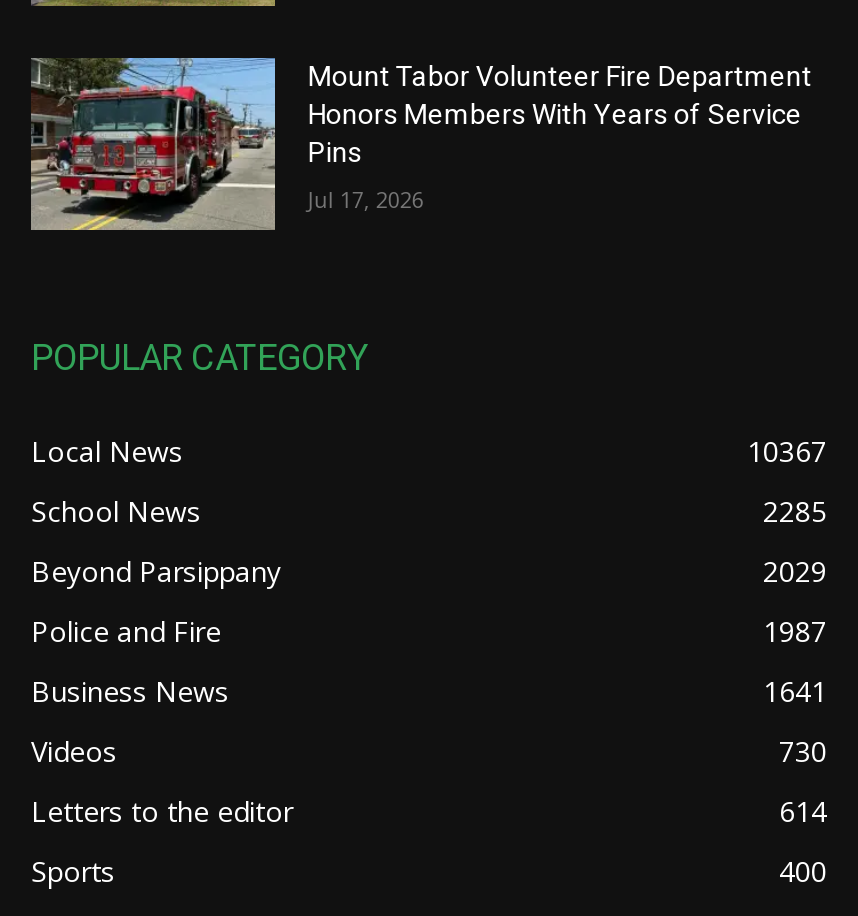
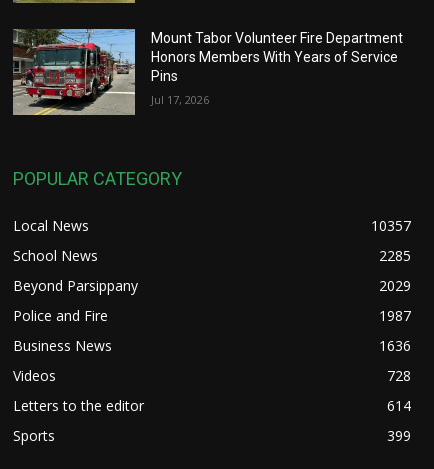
[747,431,827,469] 10367 -> [371,216,411,235] 10357
[763,671,827,709] 1641 -> [379,336,411,355] 1636
[779,731,827,769] 730 -> [387,366,411,385] 728
[779,851,827,889] 400 -> [387,426,411,445] 399

